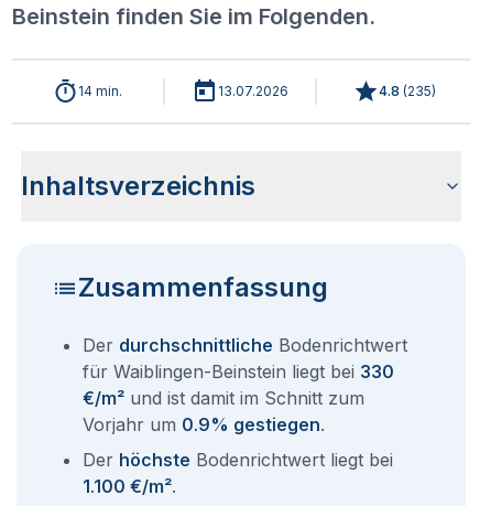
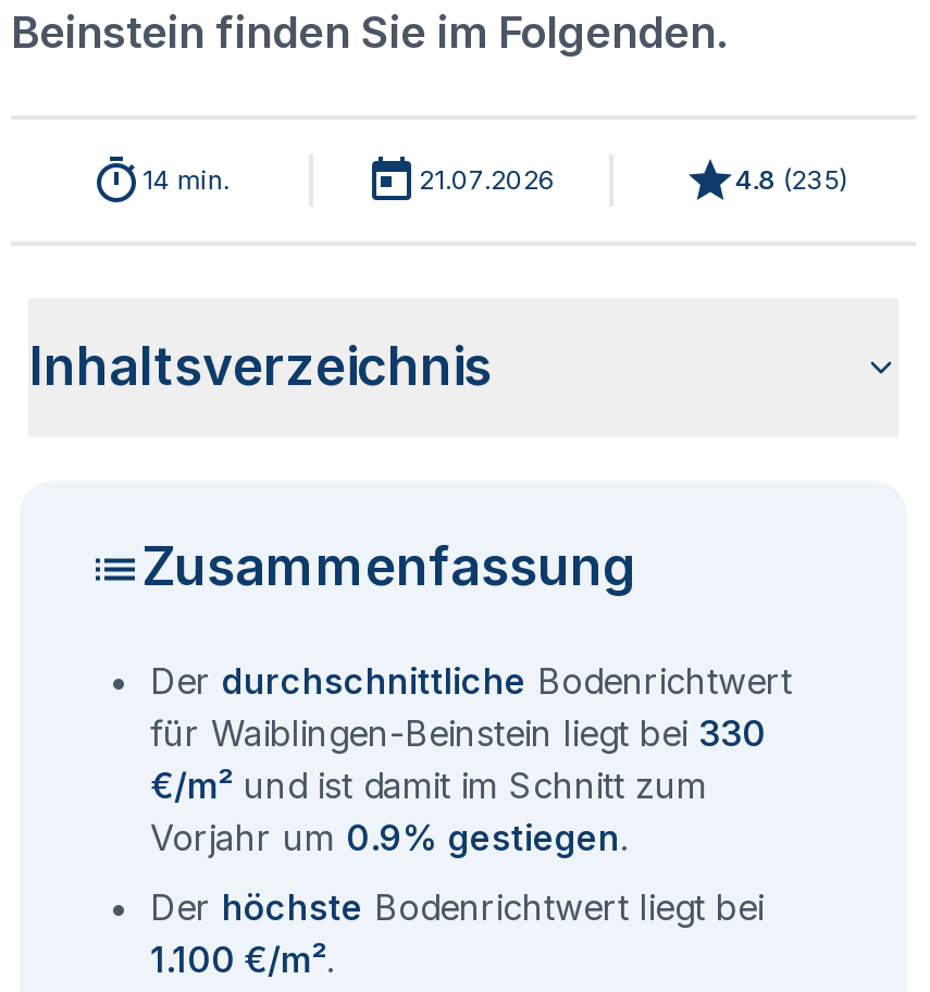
[218,83,288,99] 13.07.2026 -> [419,163,556,196] 21.07.2026

